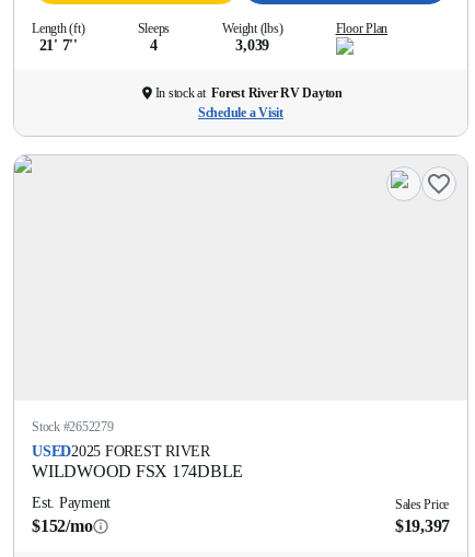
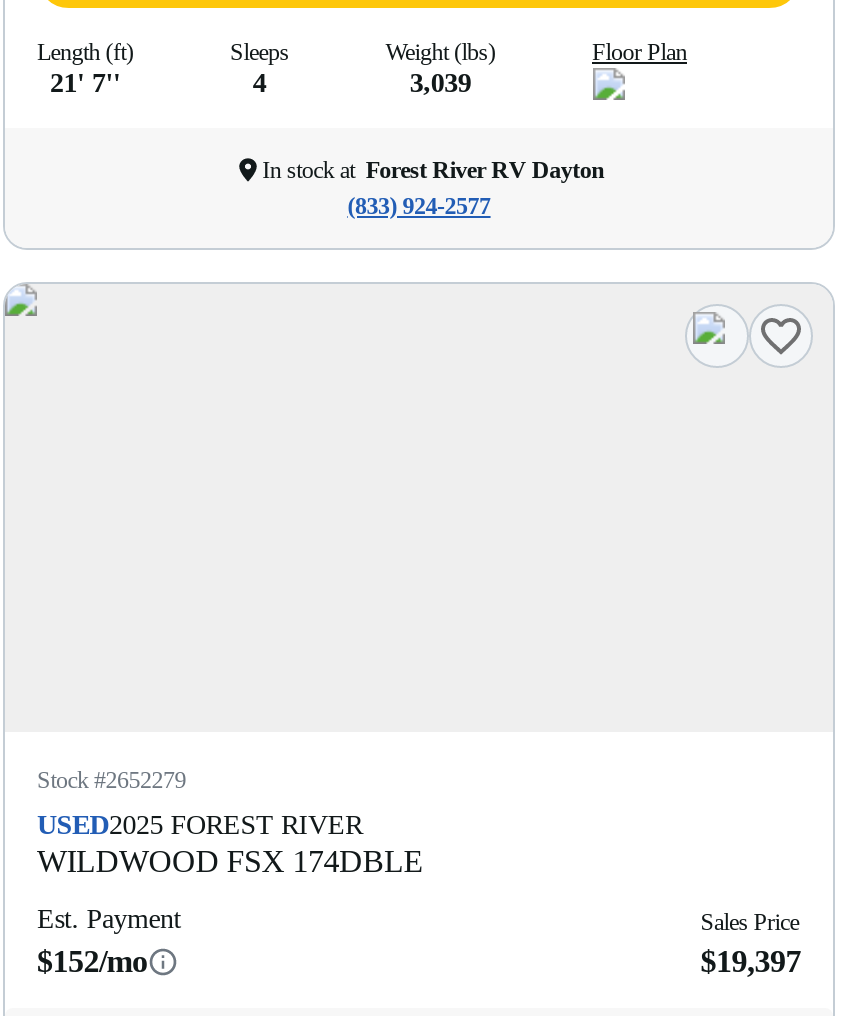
[198,105,283,120] Schedule a Visit -> [347,192,490,220] (833) 924-2577

